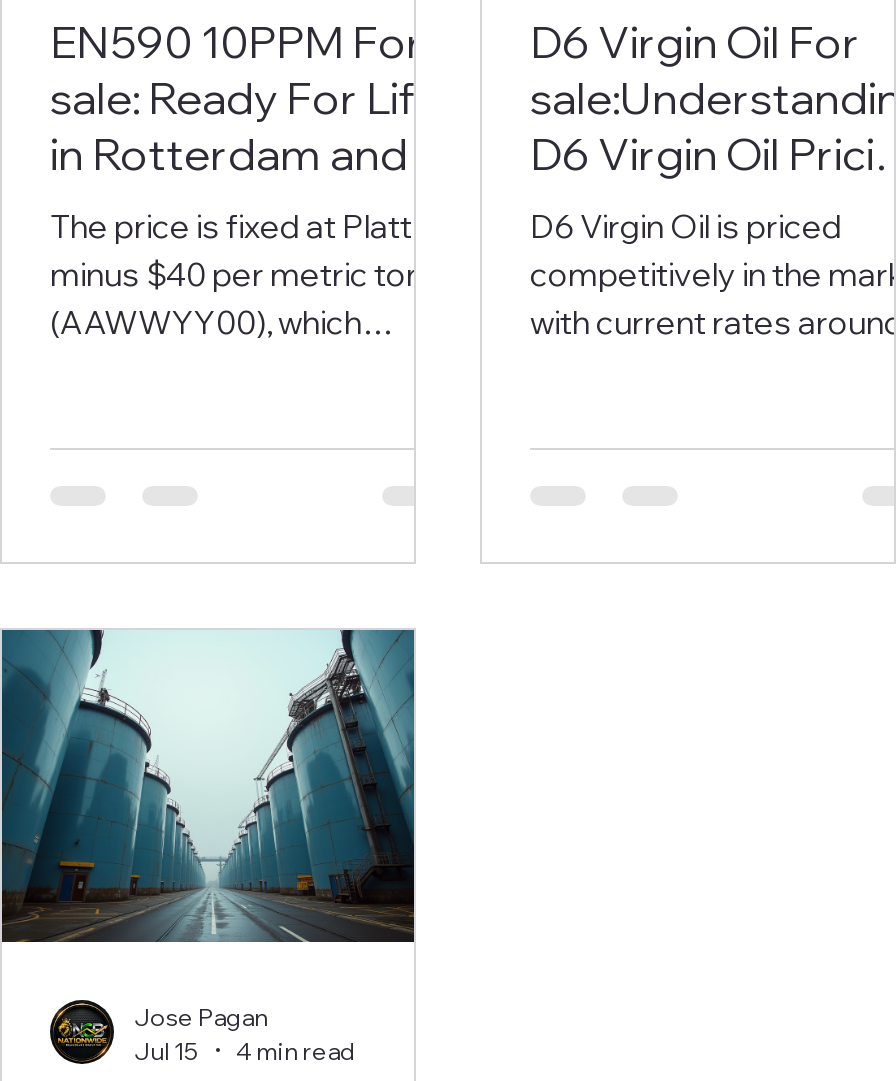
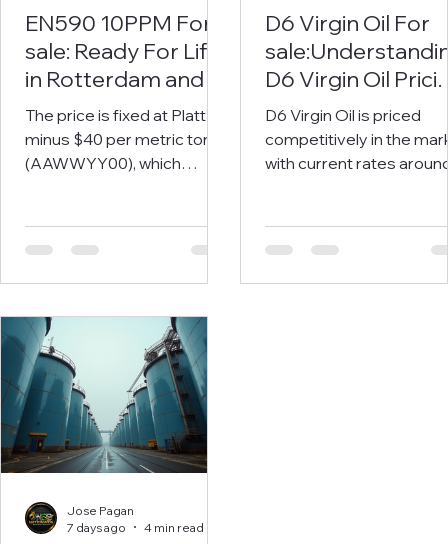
[134,1036,356,1066] Jul 15 4 min read -> [67,520,204,535] 7 days ago 4 min read

